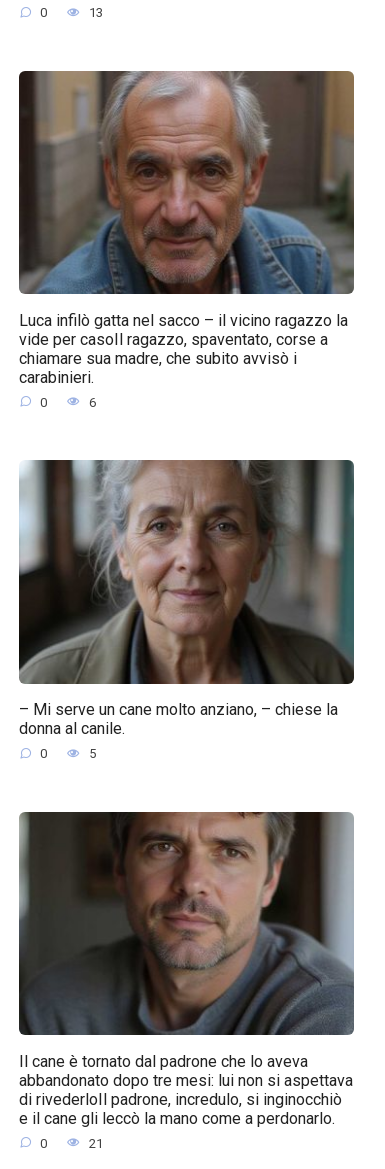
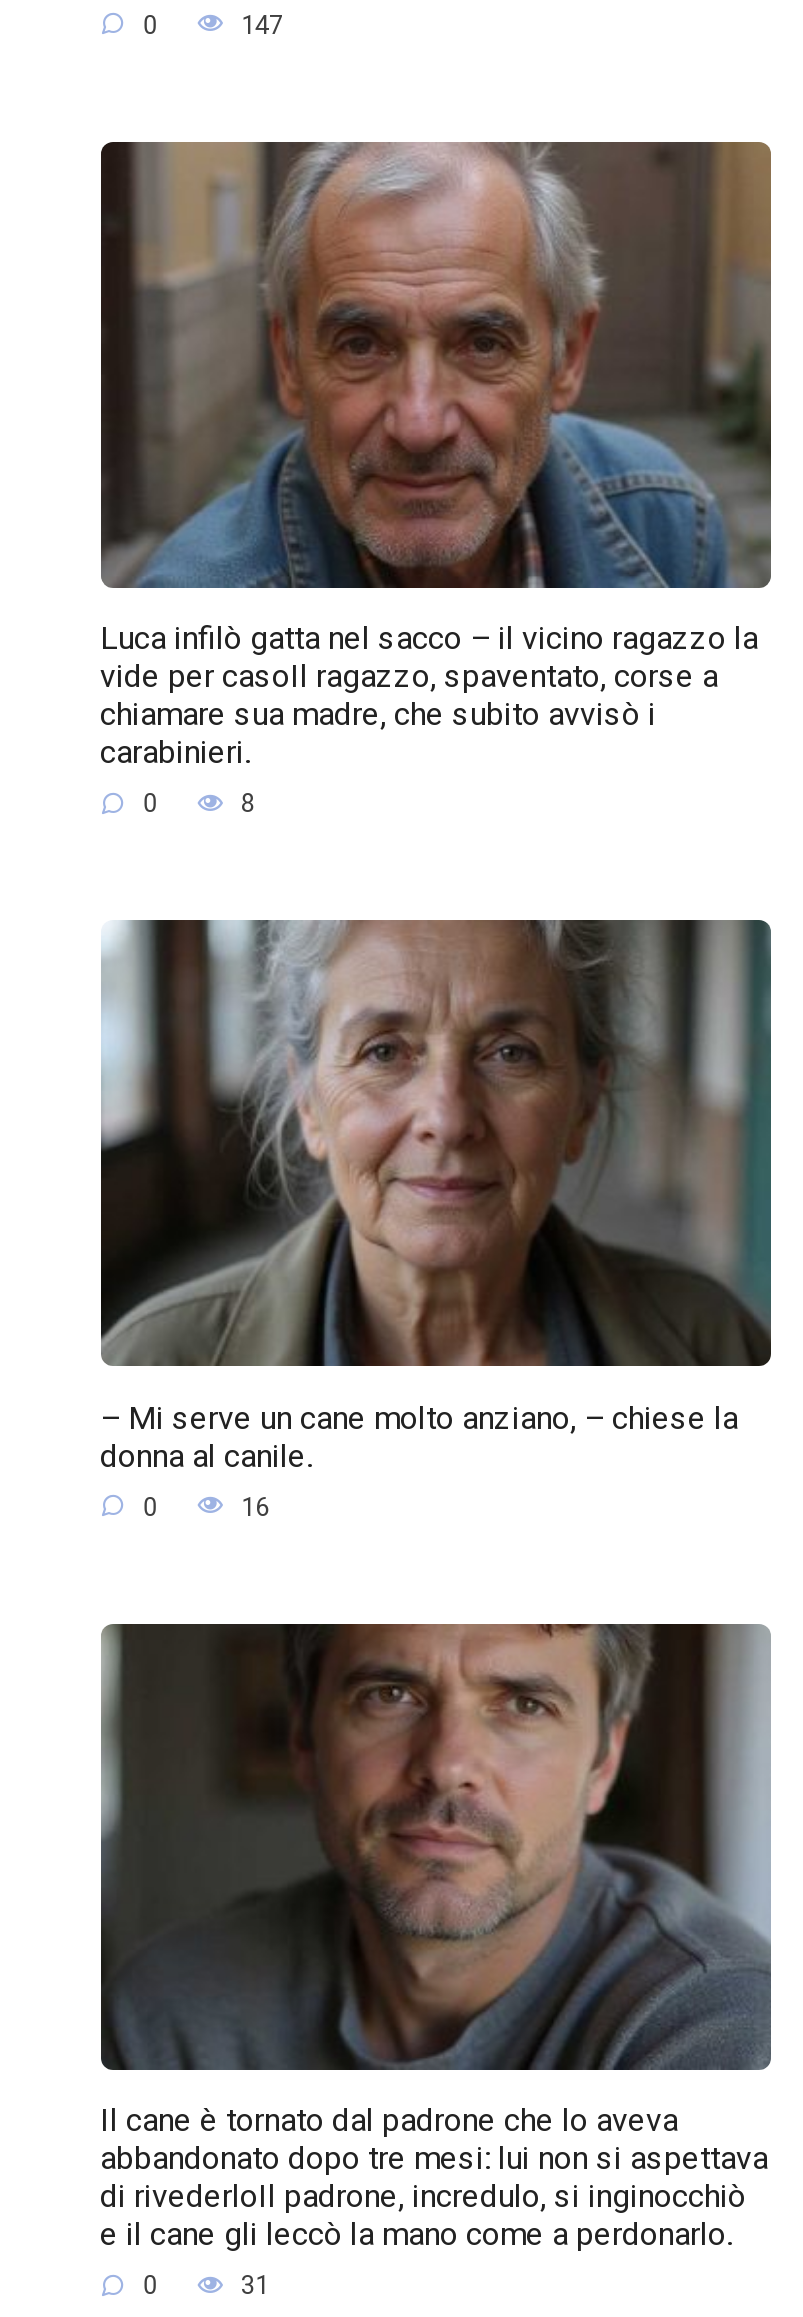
[89,5,103,20] 13 -> [241,9,283,39] 147
[89,394,96,409] 6 -> [241,788,255,818] 8
[89,746,96,761] 5 -> [241,1491,269,1521] 16
[89,1136,103,1151] 21 -> [241,2270,269,2300] 31

